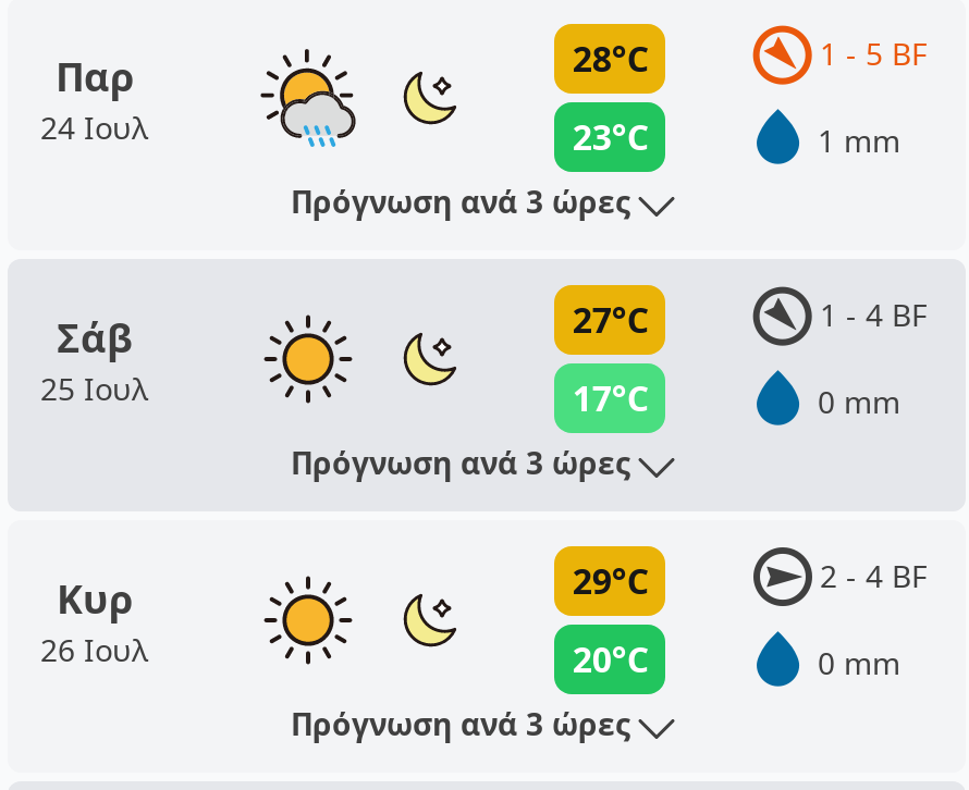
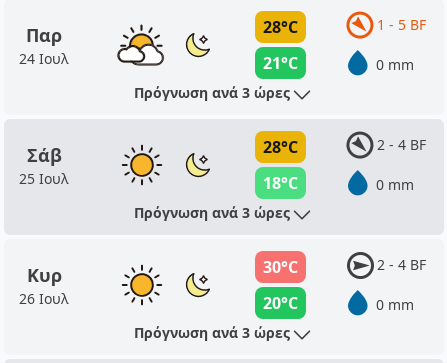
[254,48,352,148] [image] -> [116,28,162,67] [image]
[572,113,648,161] 23°C -> [263,52,298,74] 21°C
[818,120,900,161] 1 mm -> [376,55,414,74] 0 mm
[572,296,648,344] 27°C -> [263,136,298,158] 28°C
[820,294,927,335] 1 - 4 BF -> [377,135,426,154] 2 - 4 BF
[572,374,648,422] 17°C -> [263,172,298,194] 18°C
[572,557,648,605] 29°C -> [263,256,298,278] 30°C

